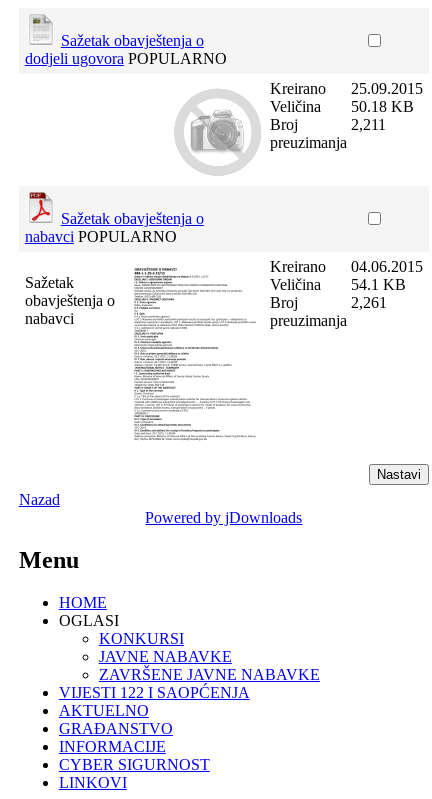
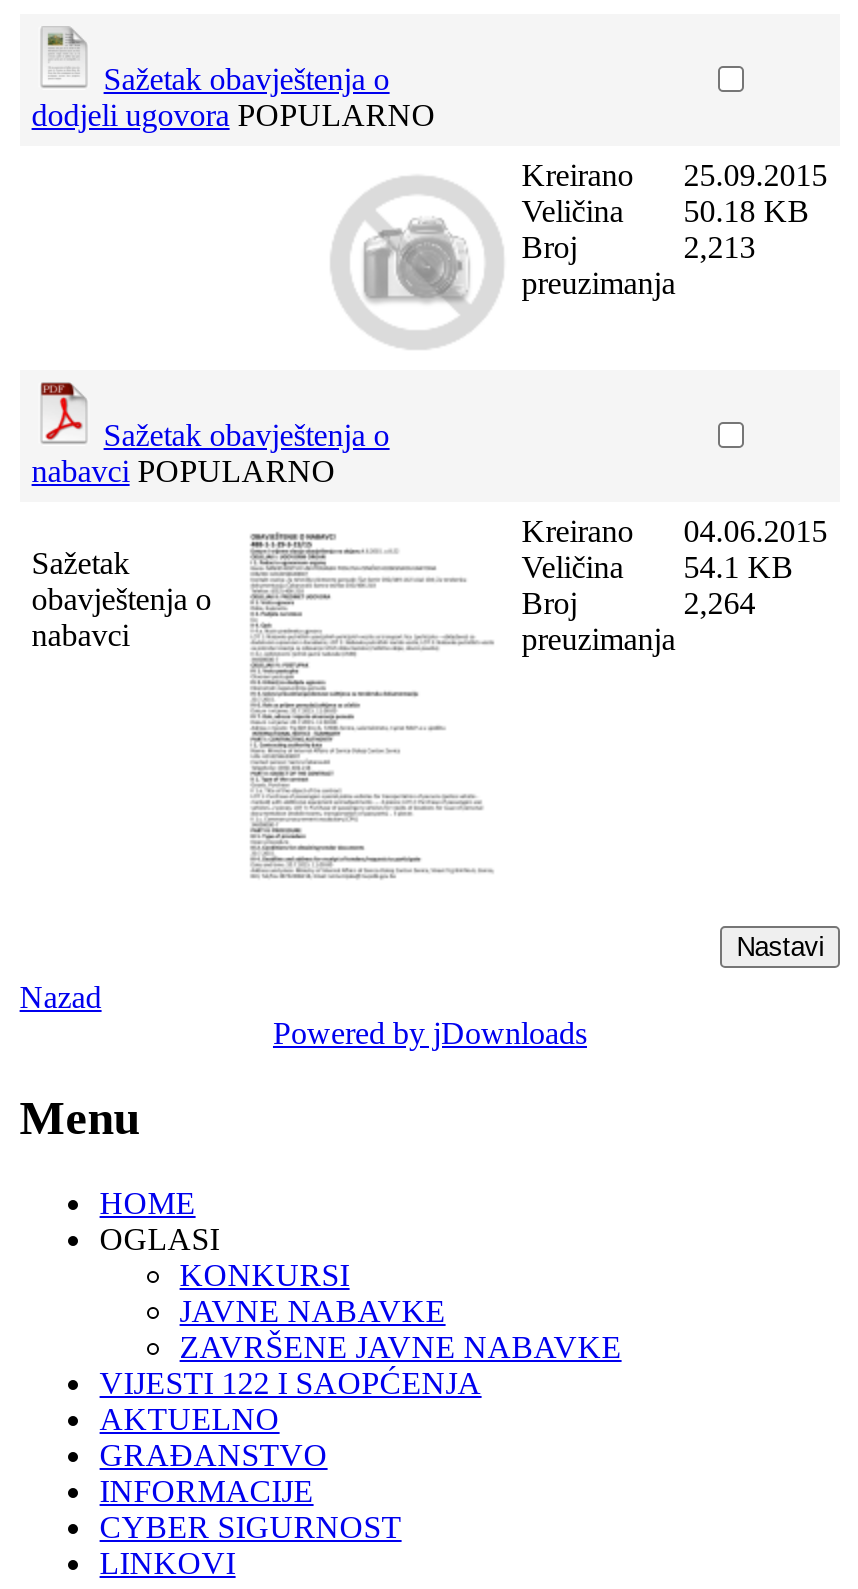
[351,116,386,133] 2,211 -> [684,230,756,264] 2,213
[351,294,387,311] 2,261 -> [684,586,756,620] 2,264

